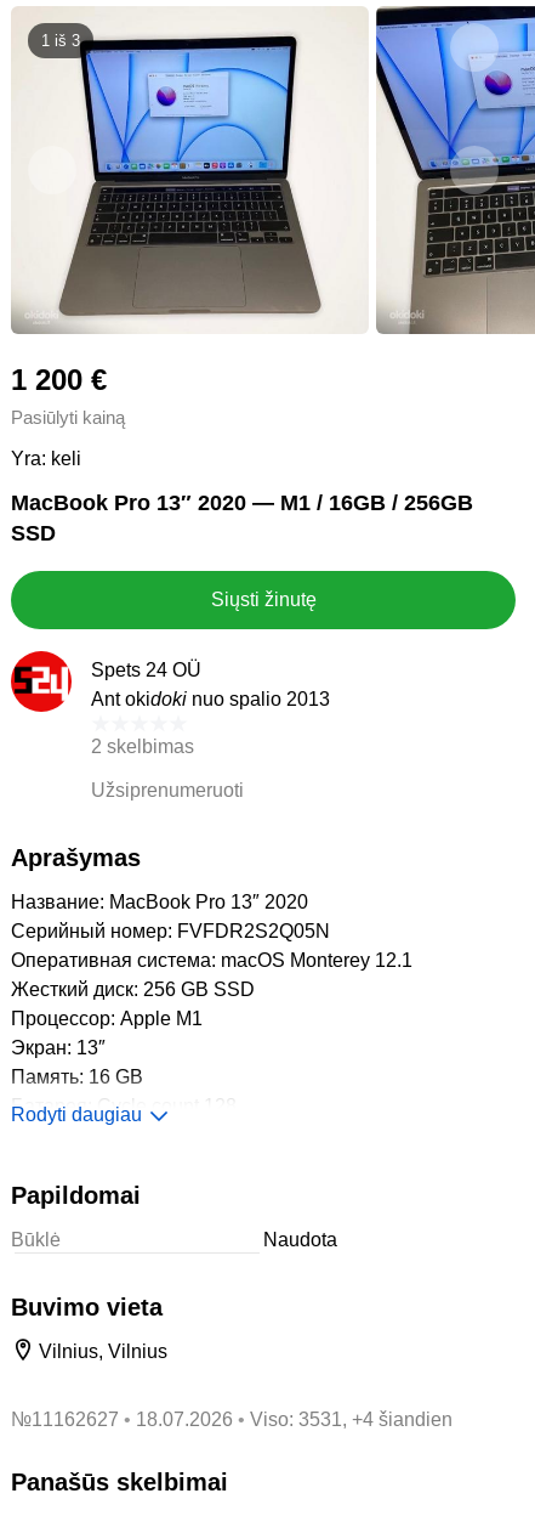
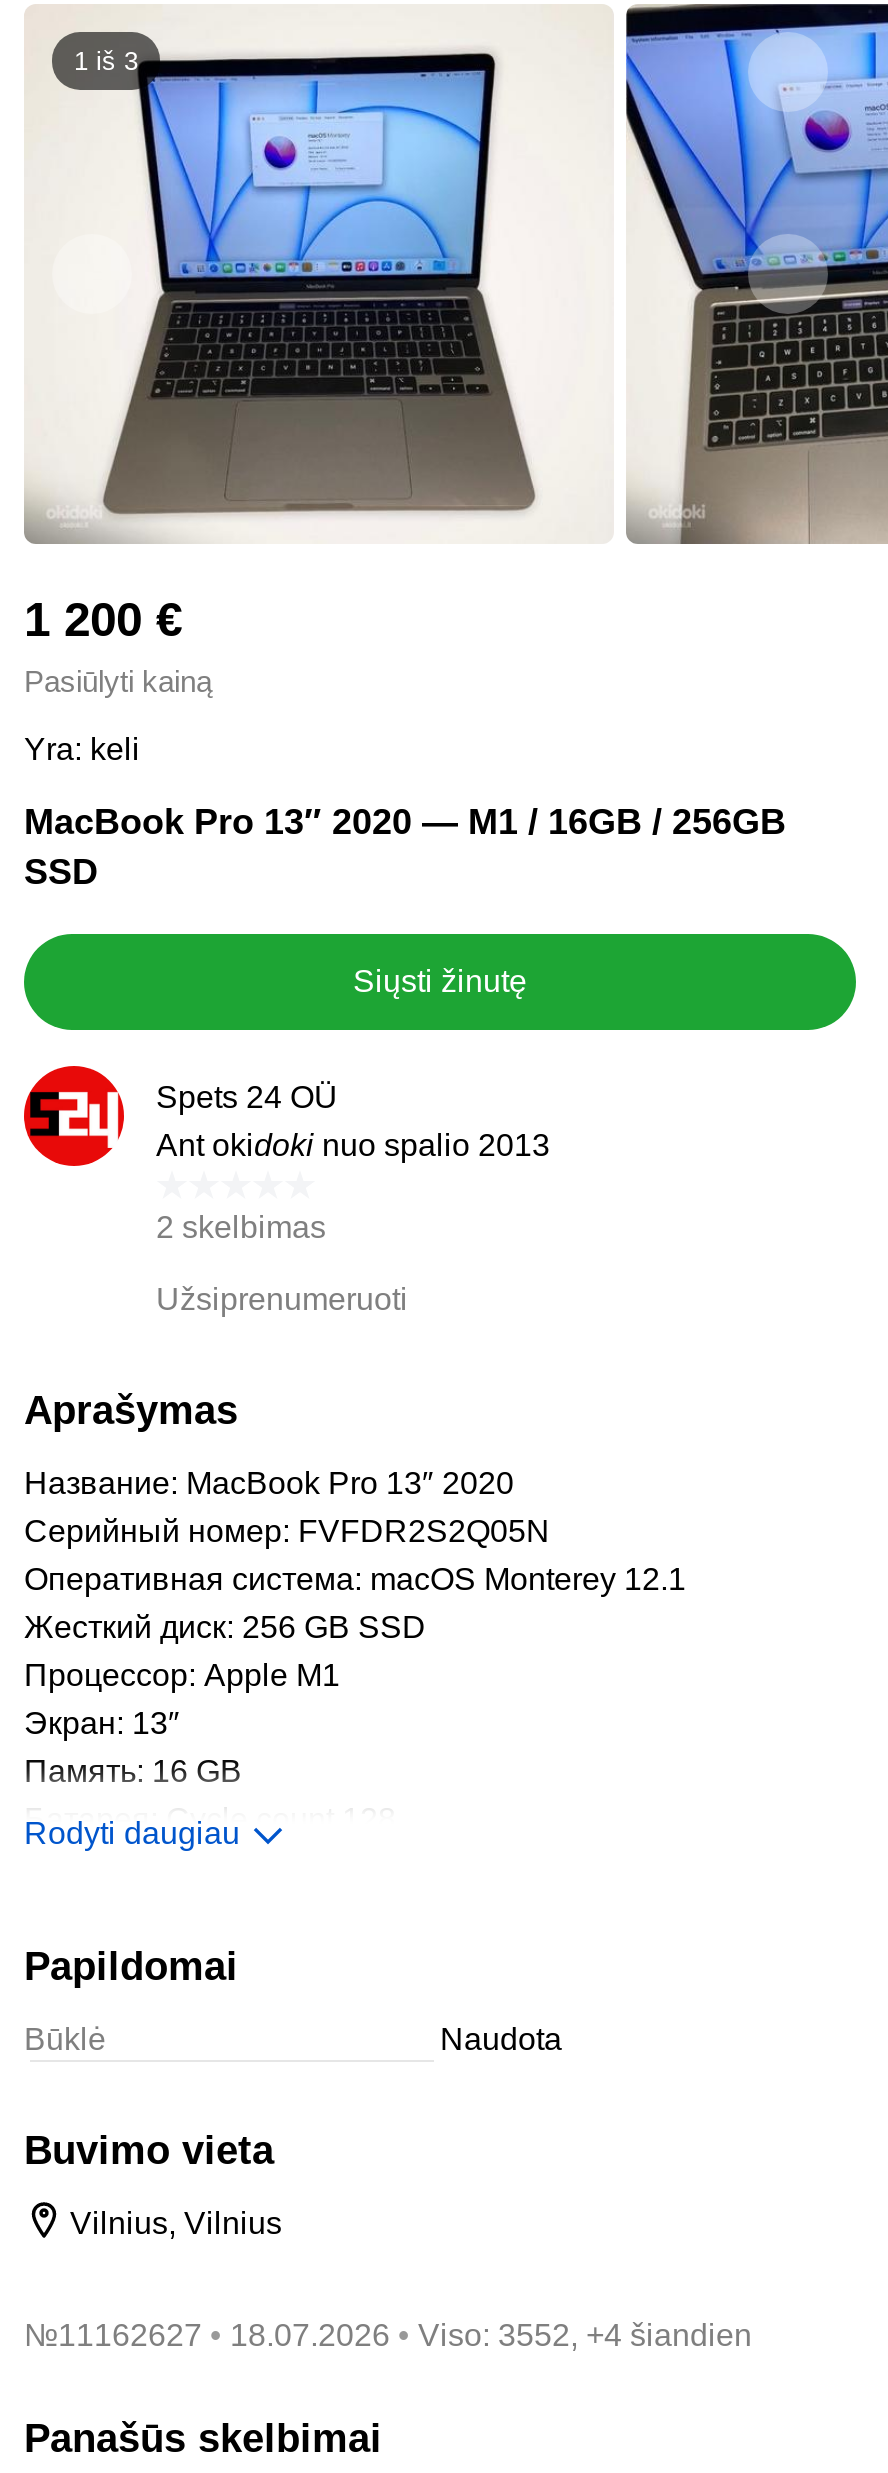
[250,1409,453,1430] Viso: 3531, +4 šiandien -> [418,2318,752,2352] Viso: 3552, +4 šiandien

